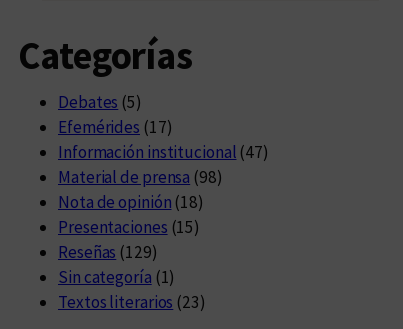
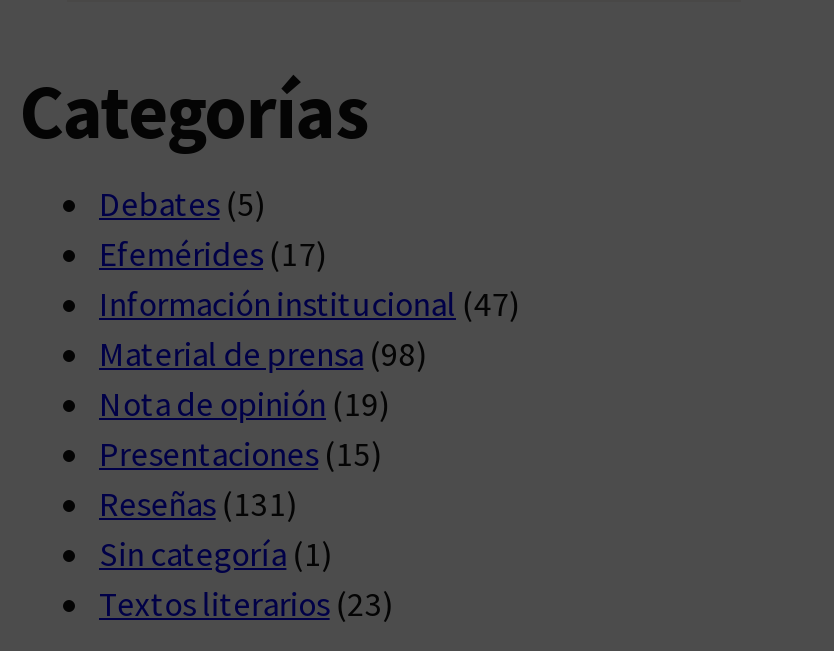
[58,191,204,213] Nota de opinión (18) -> [99,382,391,426] Nota de opinión (19)
[58,241,158,263] Reseñas (129) -> [99,482,298,526] Reseñas (131)

